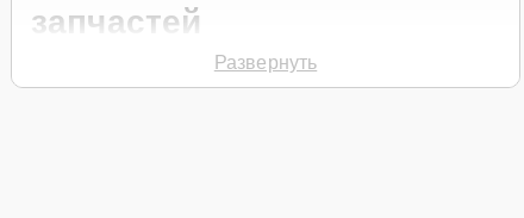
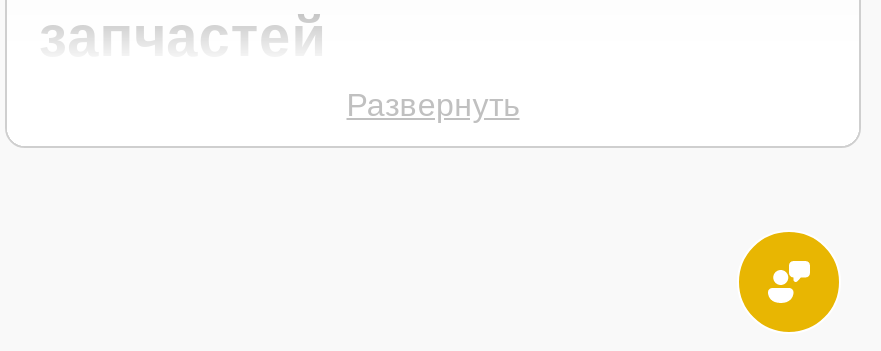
none -> [737,230,841,334] [image]

